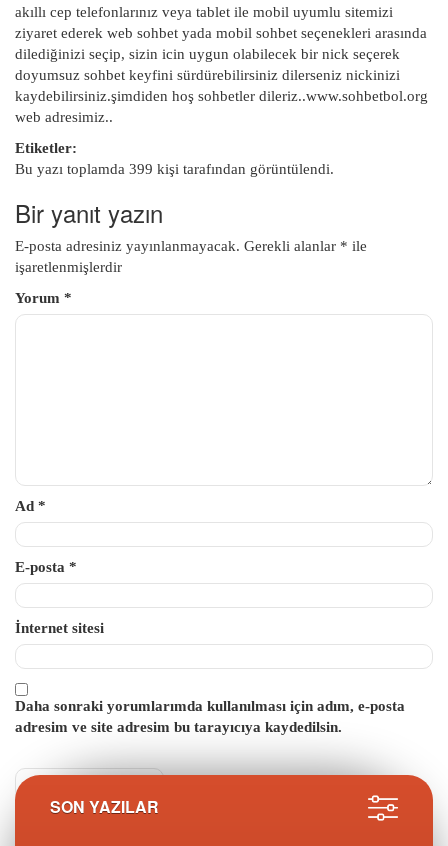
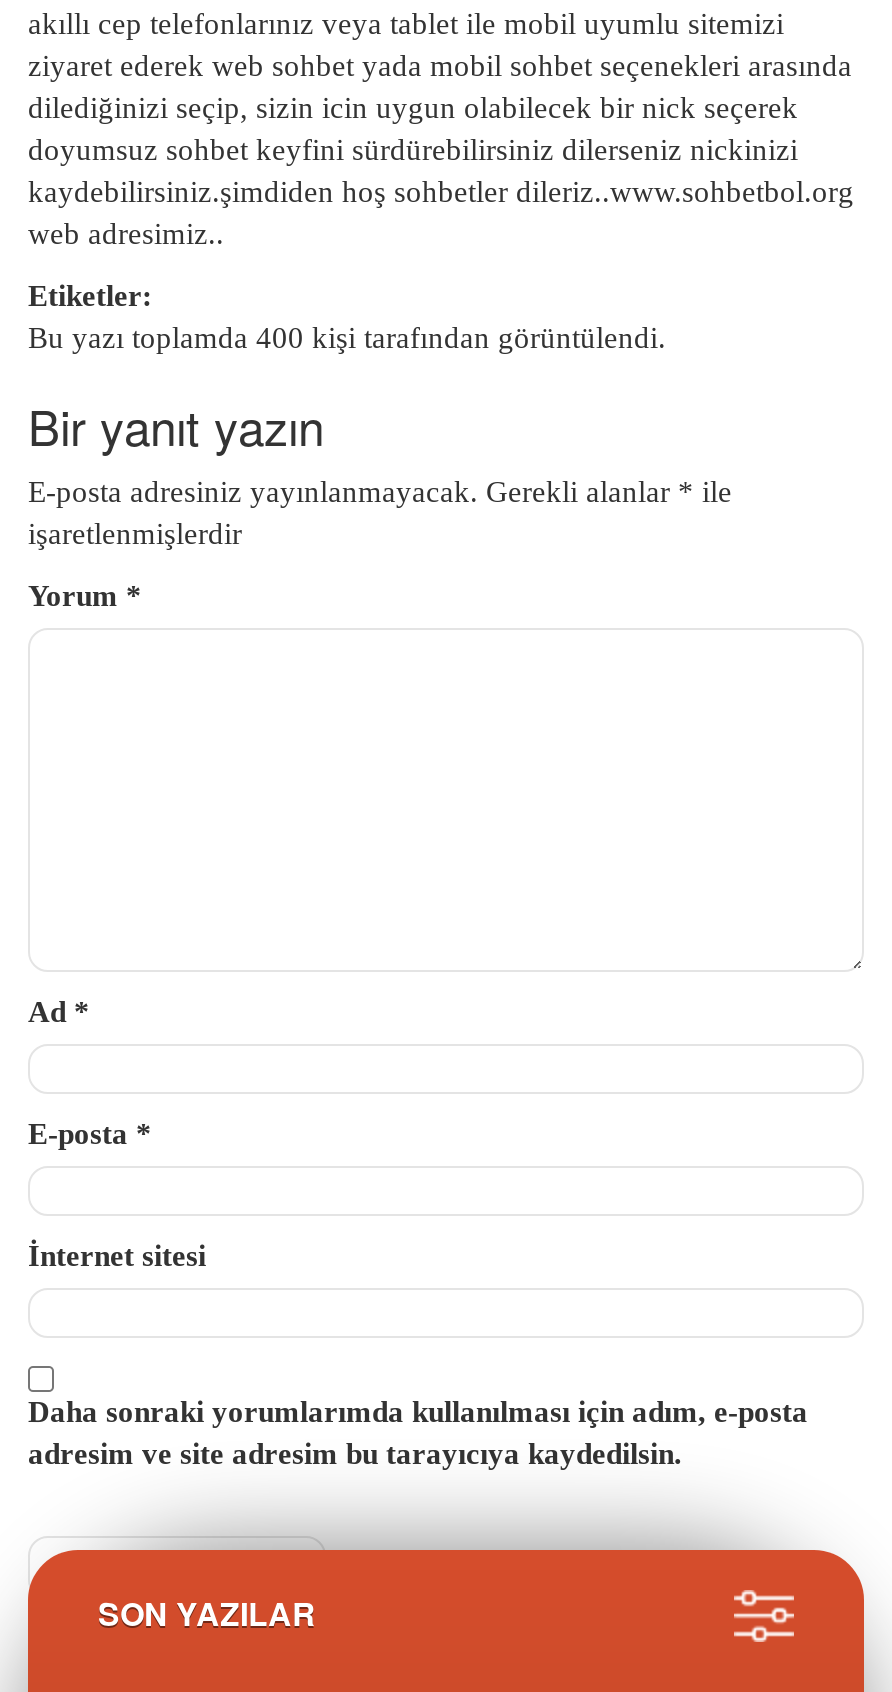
[15,160,334,176] Bu yazı toplamda 399 kişi tarafından görüntülendi. -> [28,321,666,353] Bu yazı toplamda 400 kişi tarafından görüntülendi.

